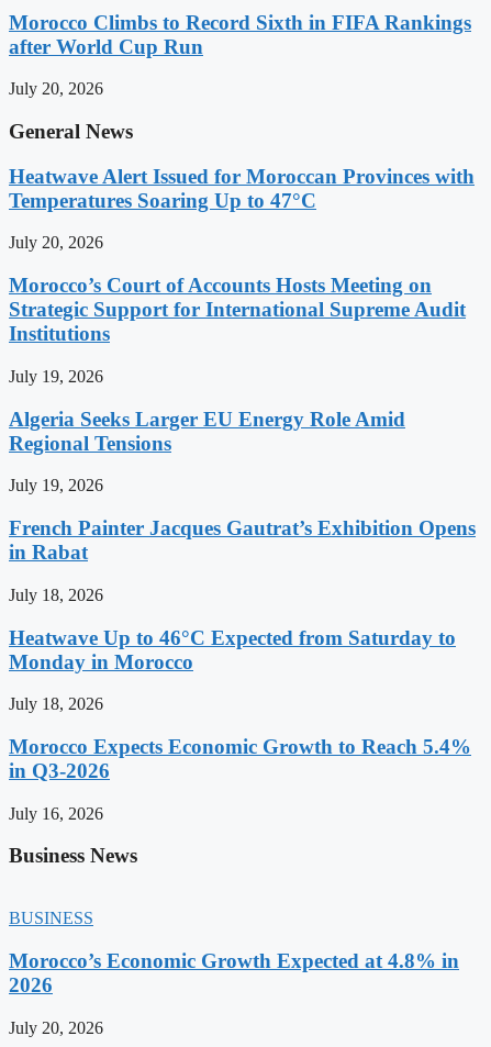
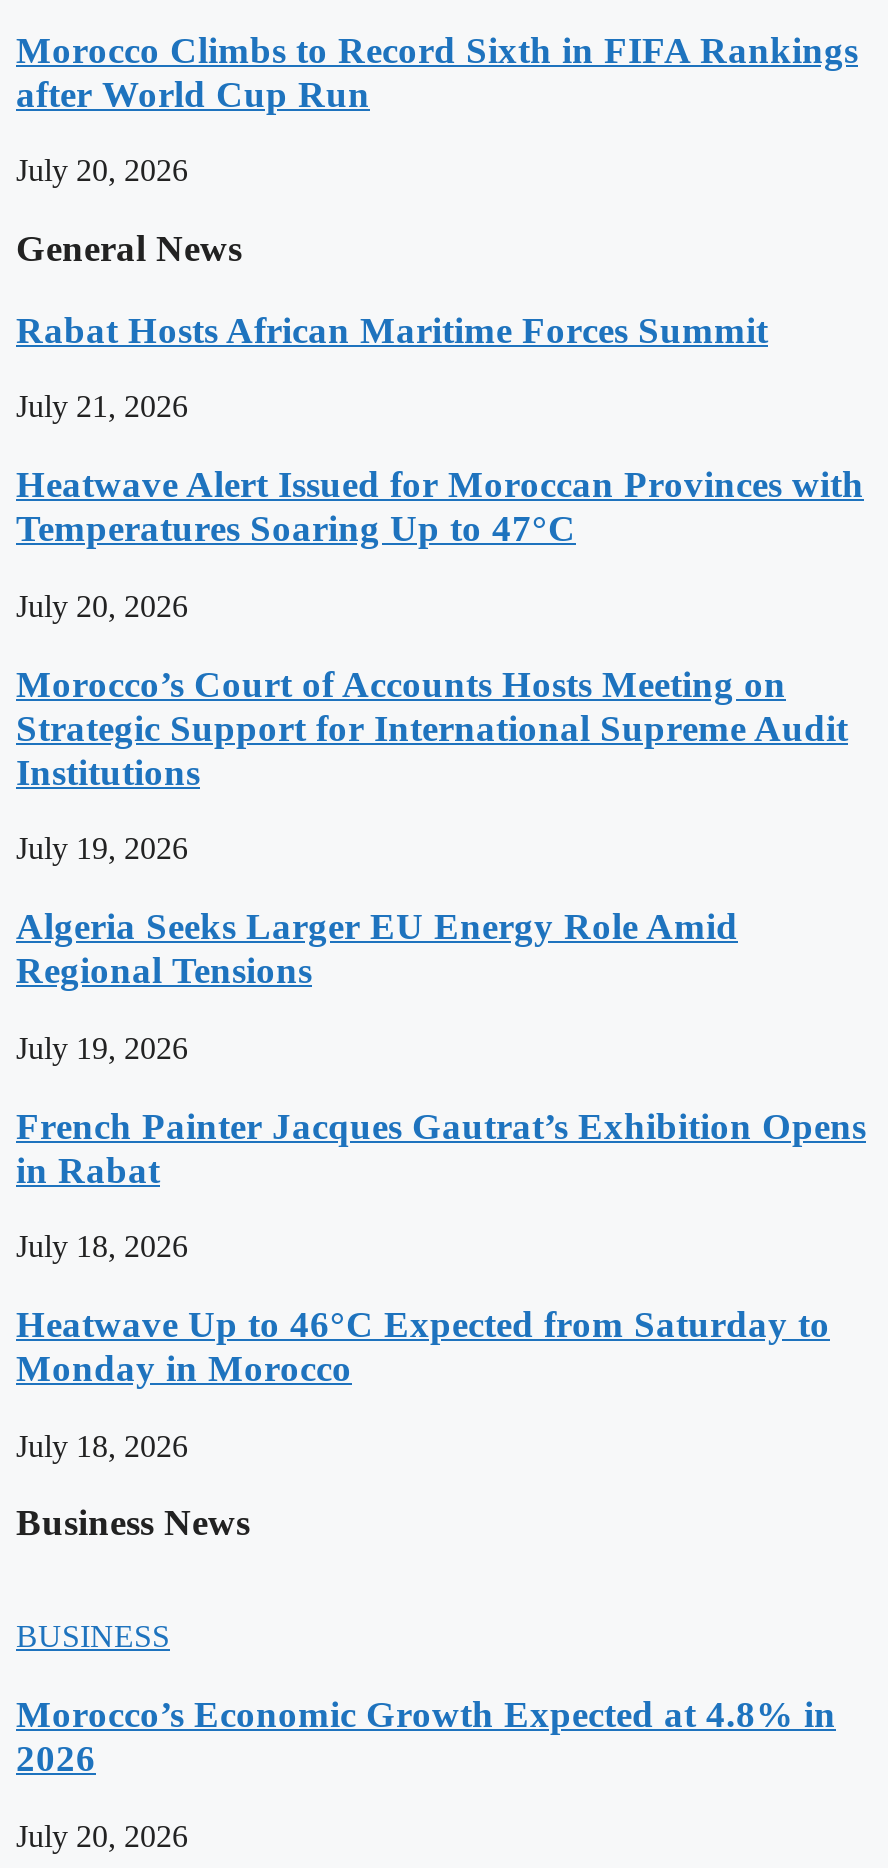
none -> [16,309,768,424] Rabat Hosts African Maritime Forces Summit | July 21, 2026
moved [9,165,476,713] -> [16,463,866,1462]: Heatwave Alert Issued for Moroccan Provinces with | Temperatures Soaring Up to 47°C | July 20, 2026 | ... | Monday in Morocco | July 18, 2026
[9,735,471,823] Morocco Expects Economic Growth to Reach 5.4% | in Q3-2026 | July 16, 2026 -> none

